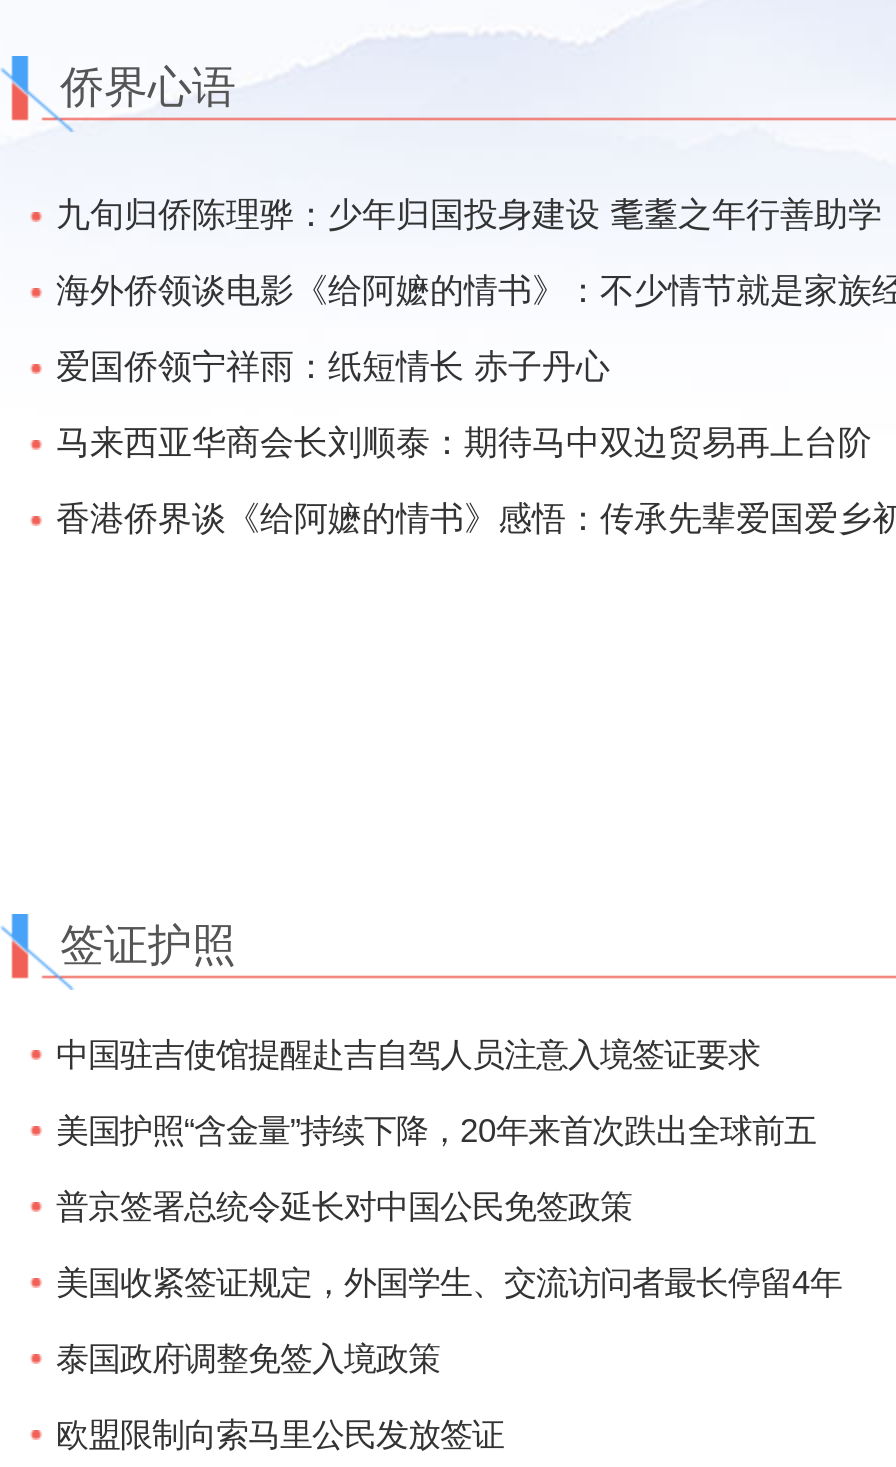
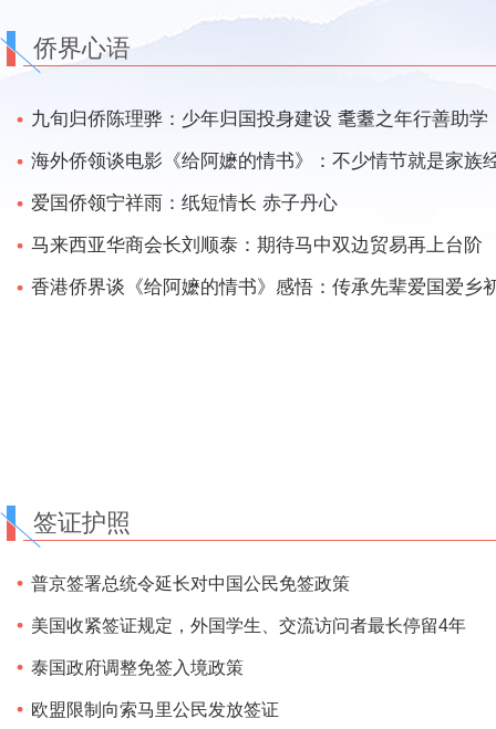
[56,1036,816,1148] 中国驻吉使馆提醒赴吉自驾人员注意入境签证要求 | 美国护照“含金量”持续下降，20年来首次跌出全球前五 -> none

